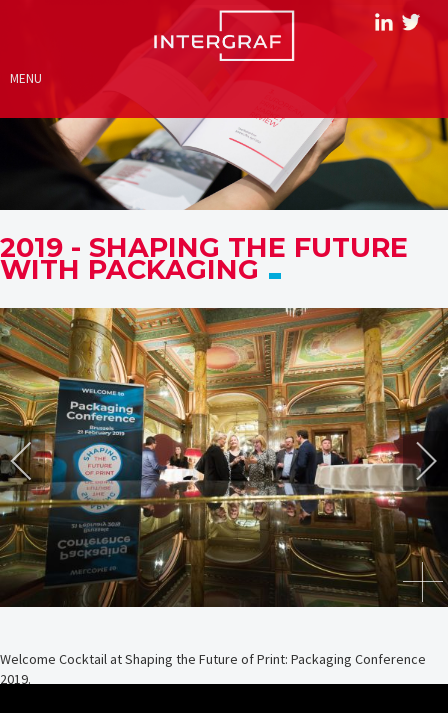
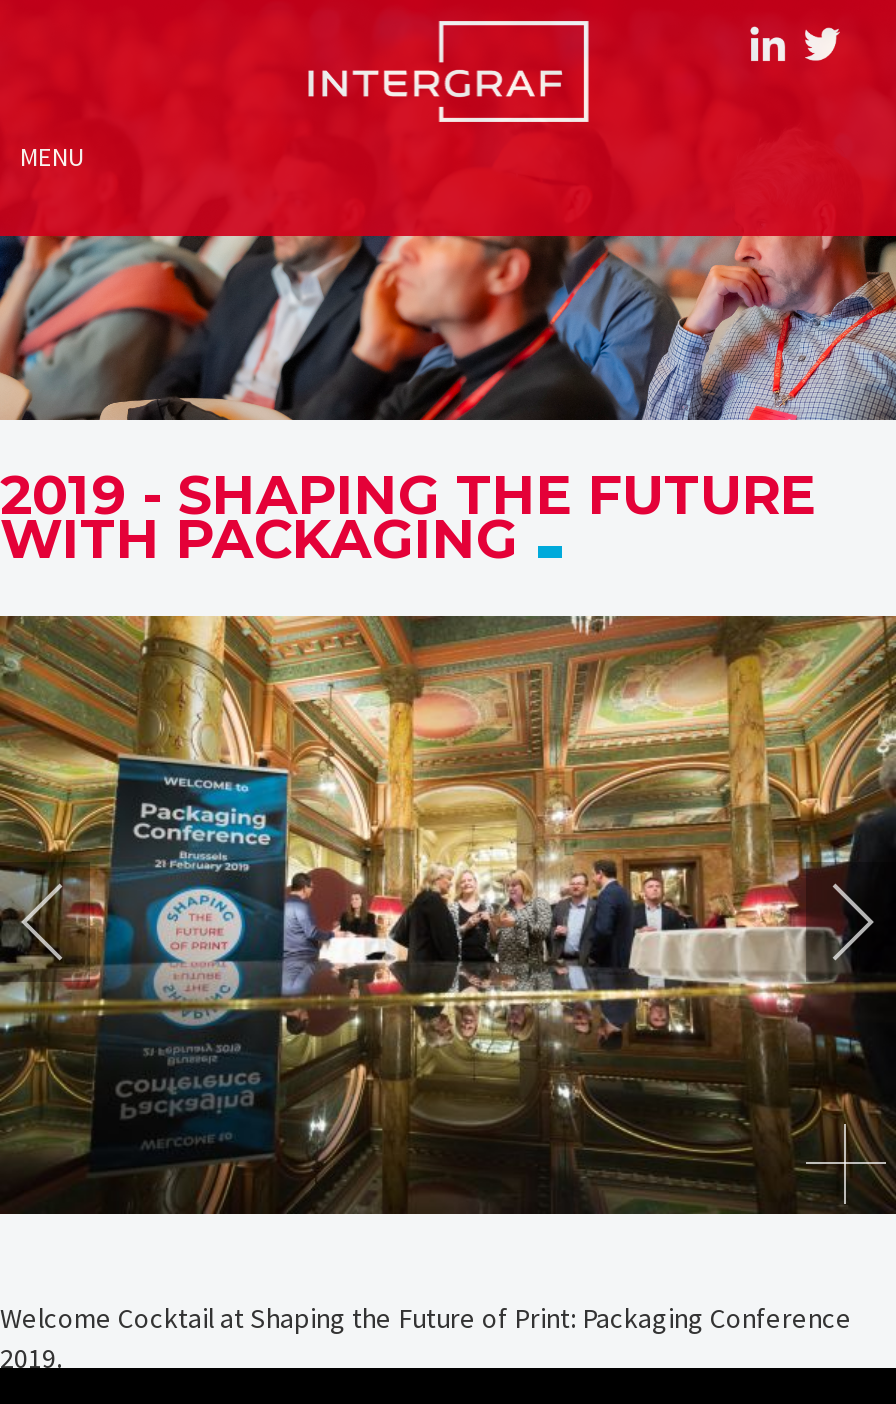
[3,116,445,211] [image] -> [6,234,890,422] [image]

